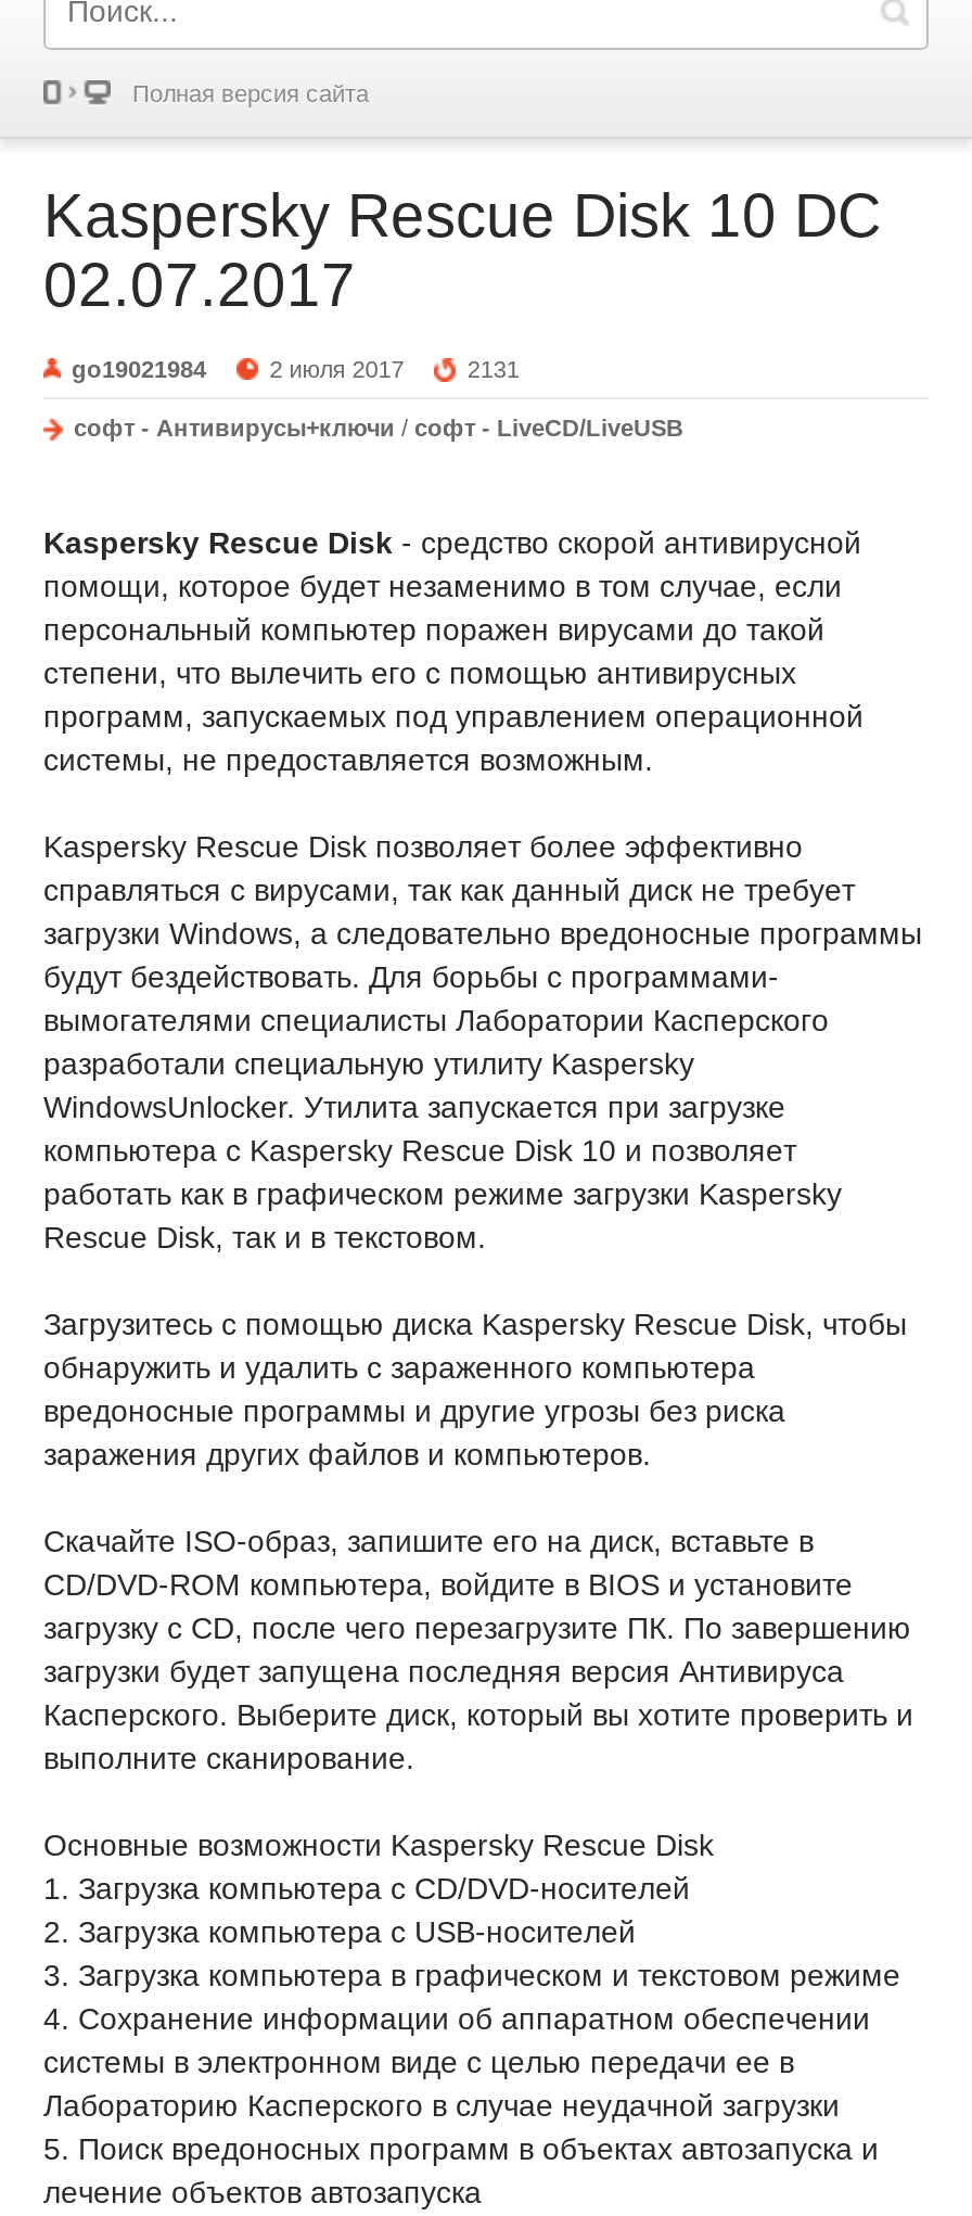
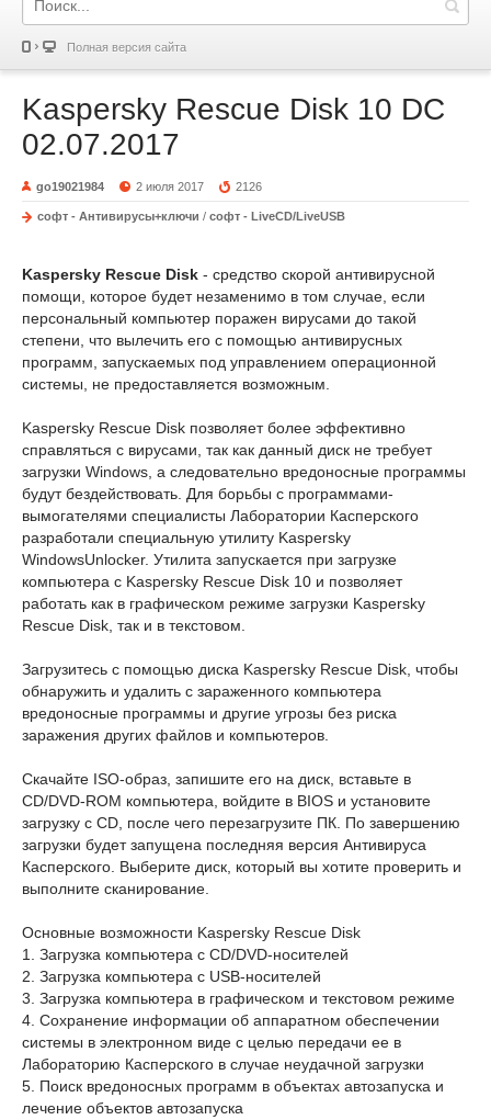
[467,356,519,382] 2131 -> [236,180,262,193] 2126

